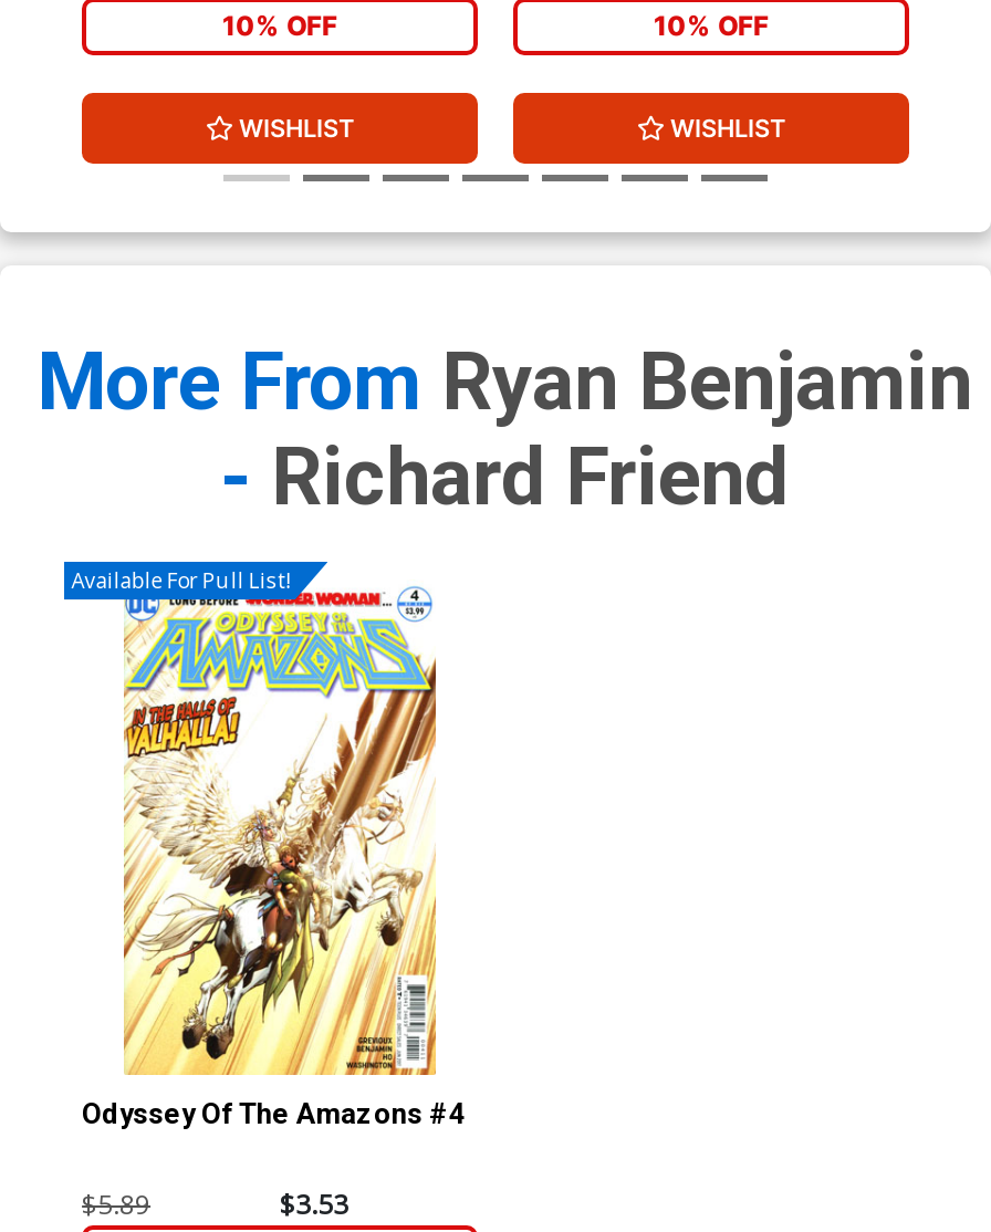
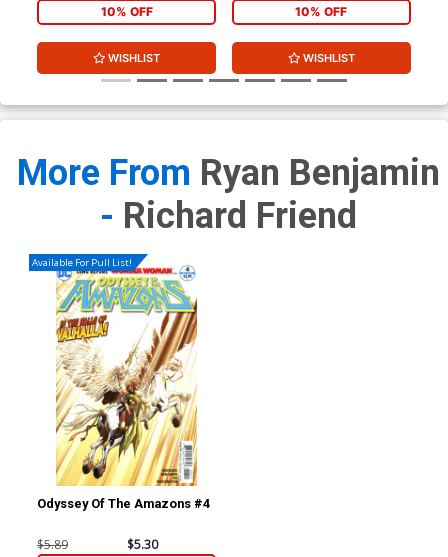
[280,1186,348,1223] $3.53 -> [126,536,157,553] $5.30

